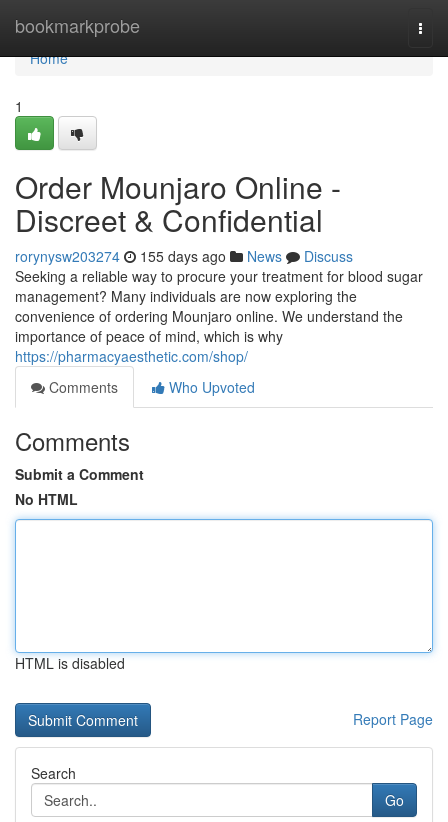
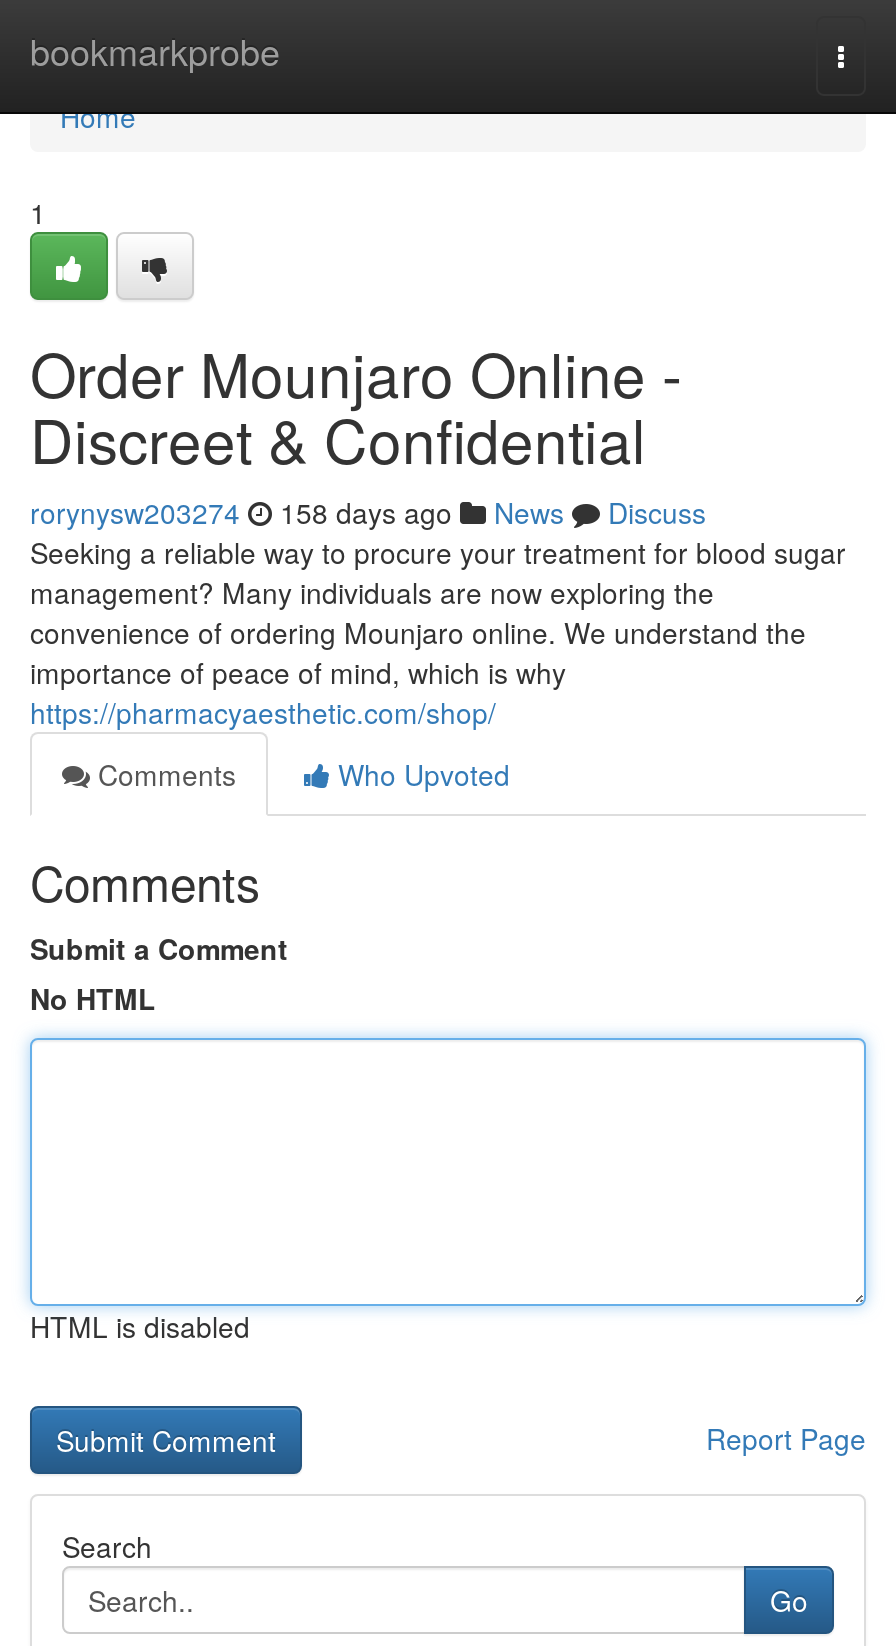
[15,246,353,266] rorynysw203274 155 days ago News Discuss -> [30,492,706,532] rorynysw203274 158 days ago News Discuss

